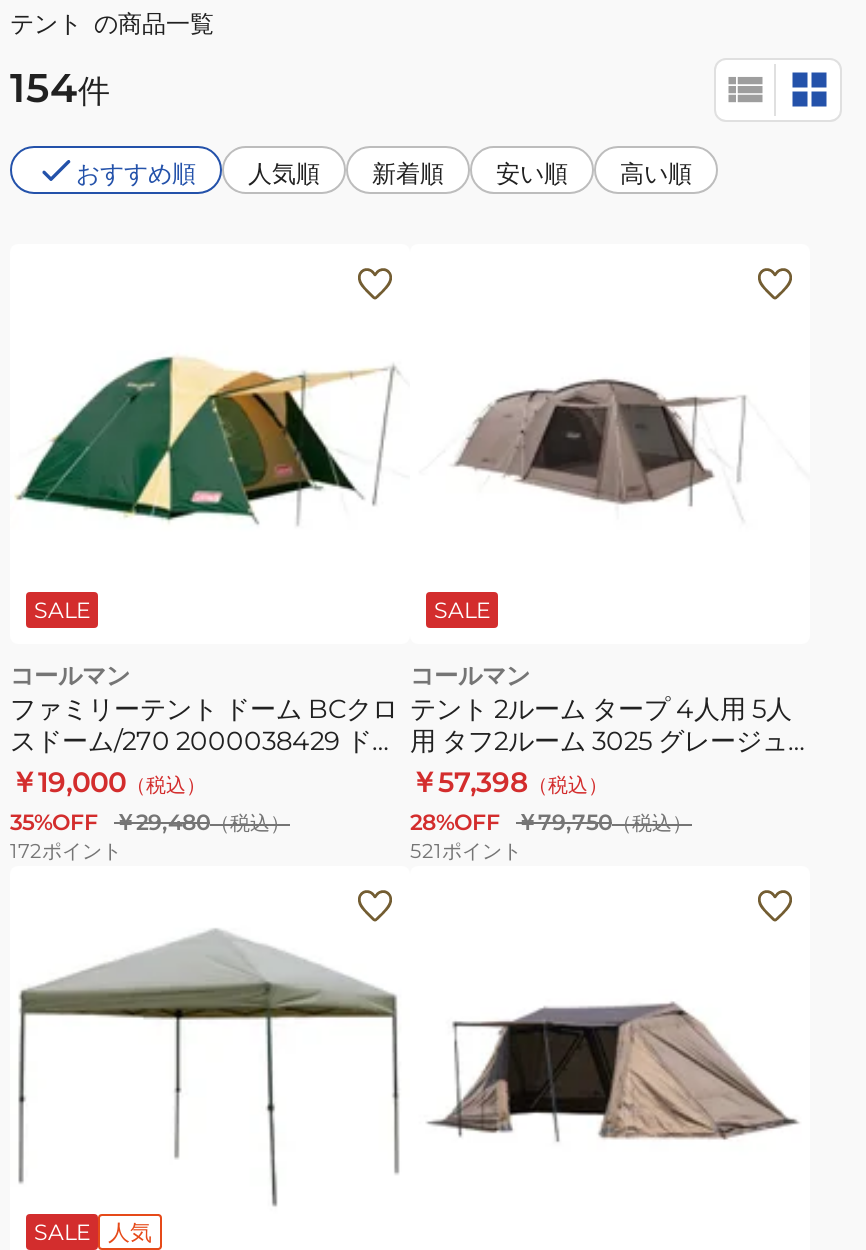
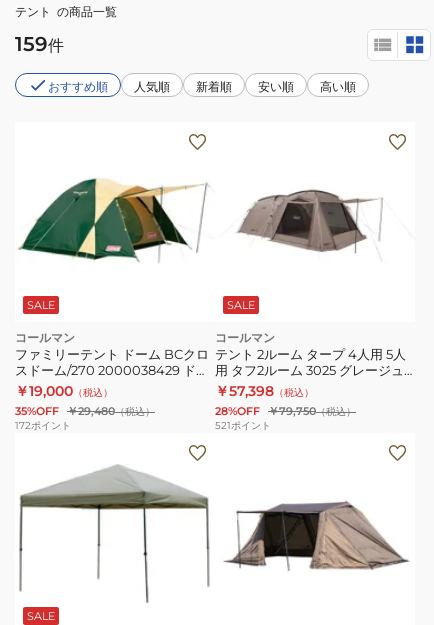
[10,64,110,112] 154件 -> [15,32,64,56] 159件
[108,1217,152,1245] 人気 -> none

